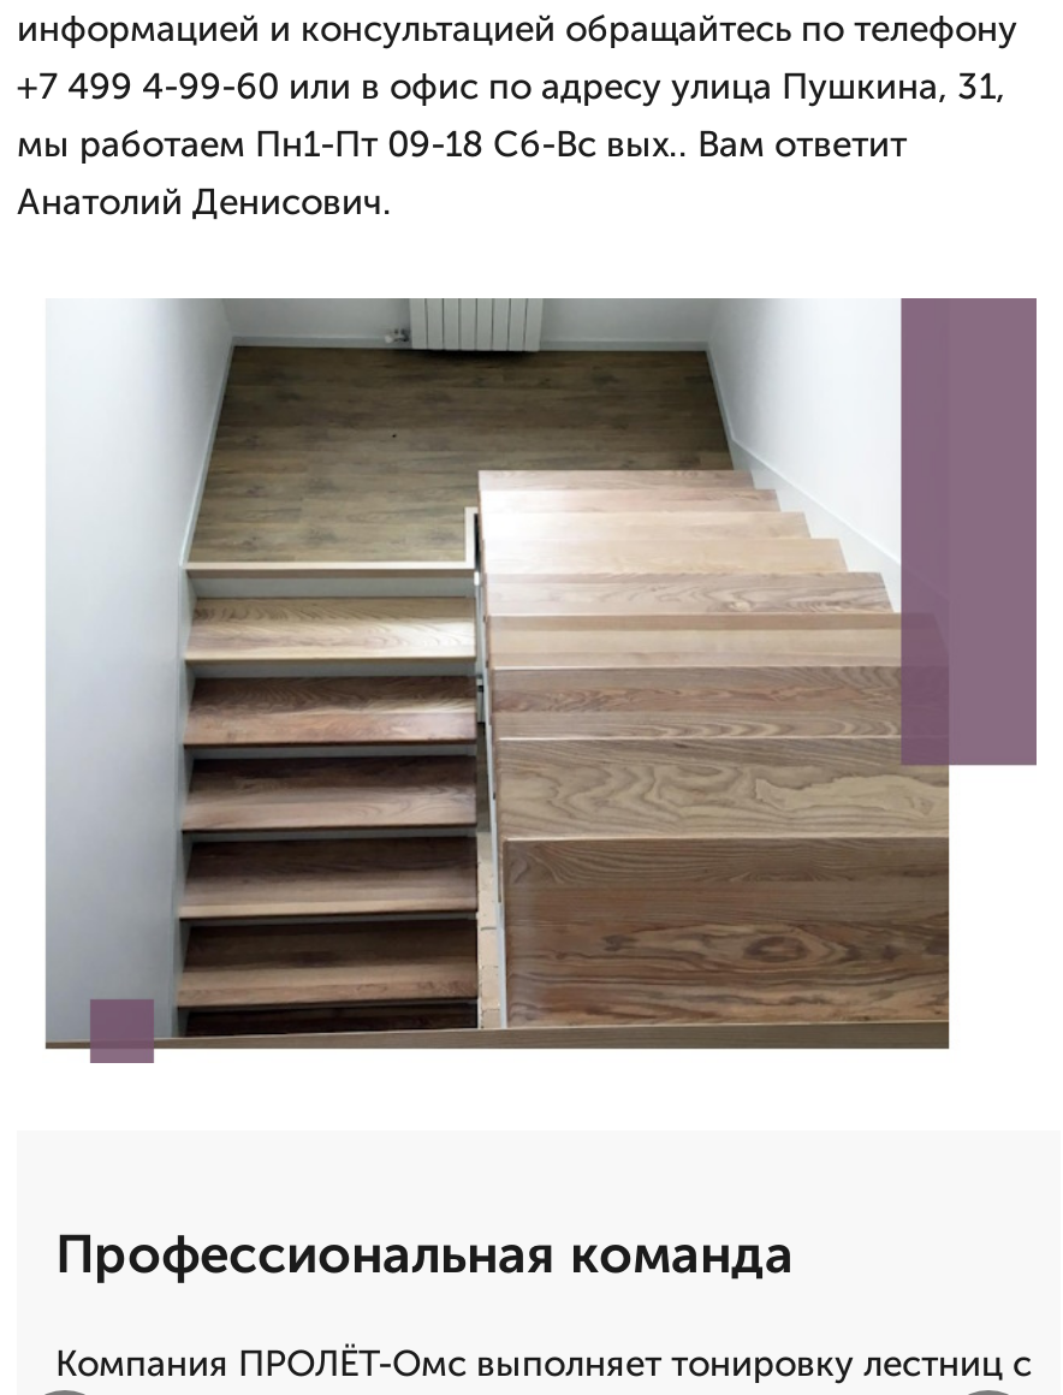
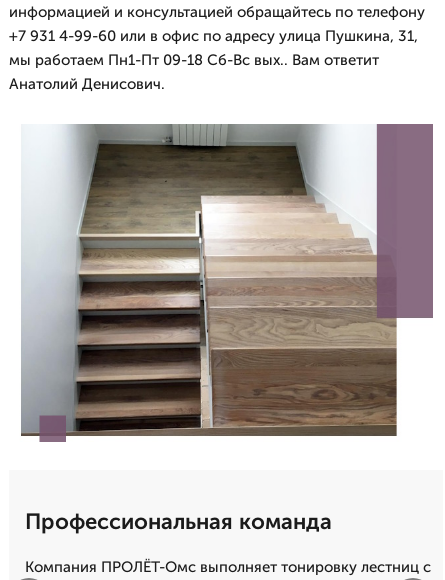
[17,65,1005,108] +7 499 4-99-60 или в офис по адресу улица Пушкина, 31, -> [9,27,418,45] +7 931 4-99-60 или в офис по адресу улица Пушкина, 31,

